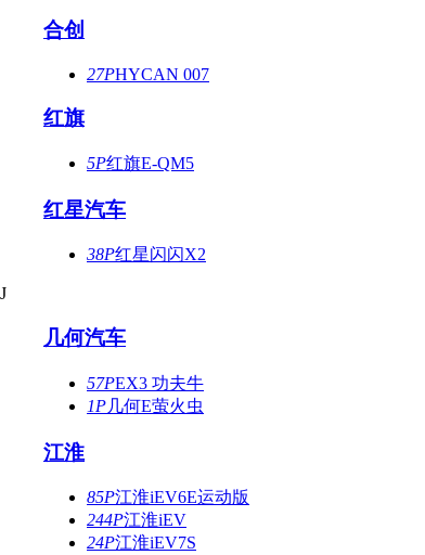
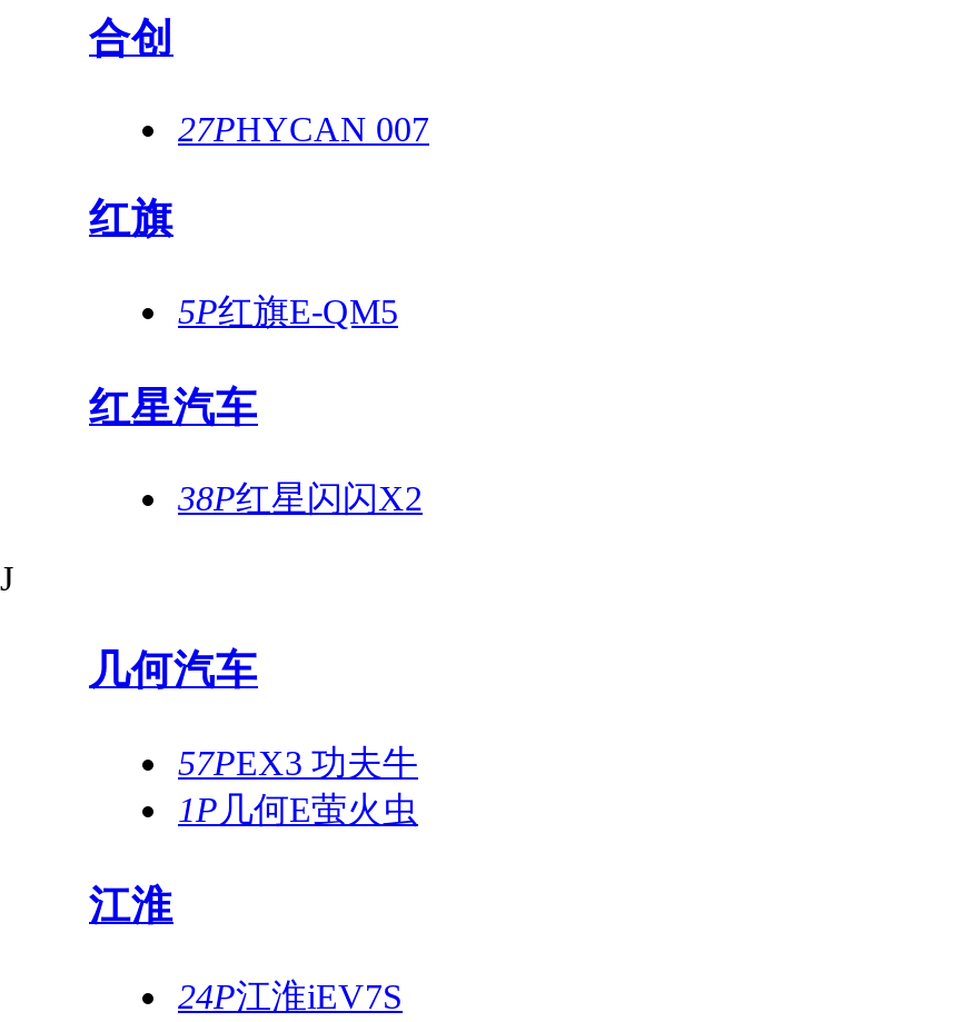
[87,488,249,529] 85P江淮iEV6E运动版 | 244P江淮iEV -> none

